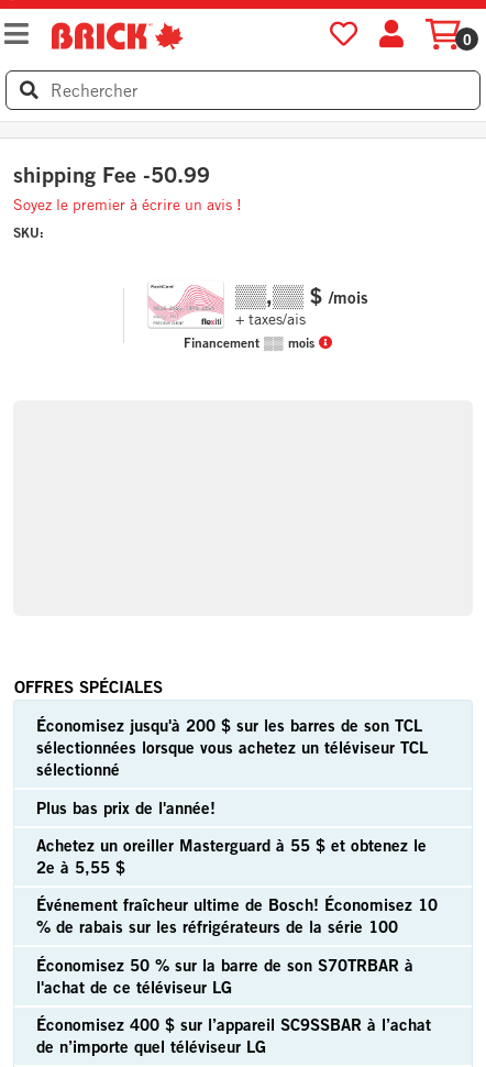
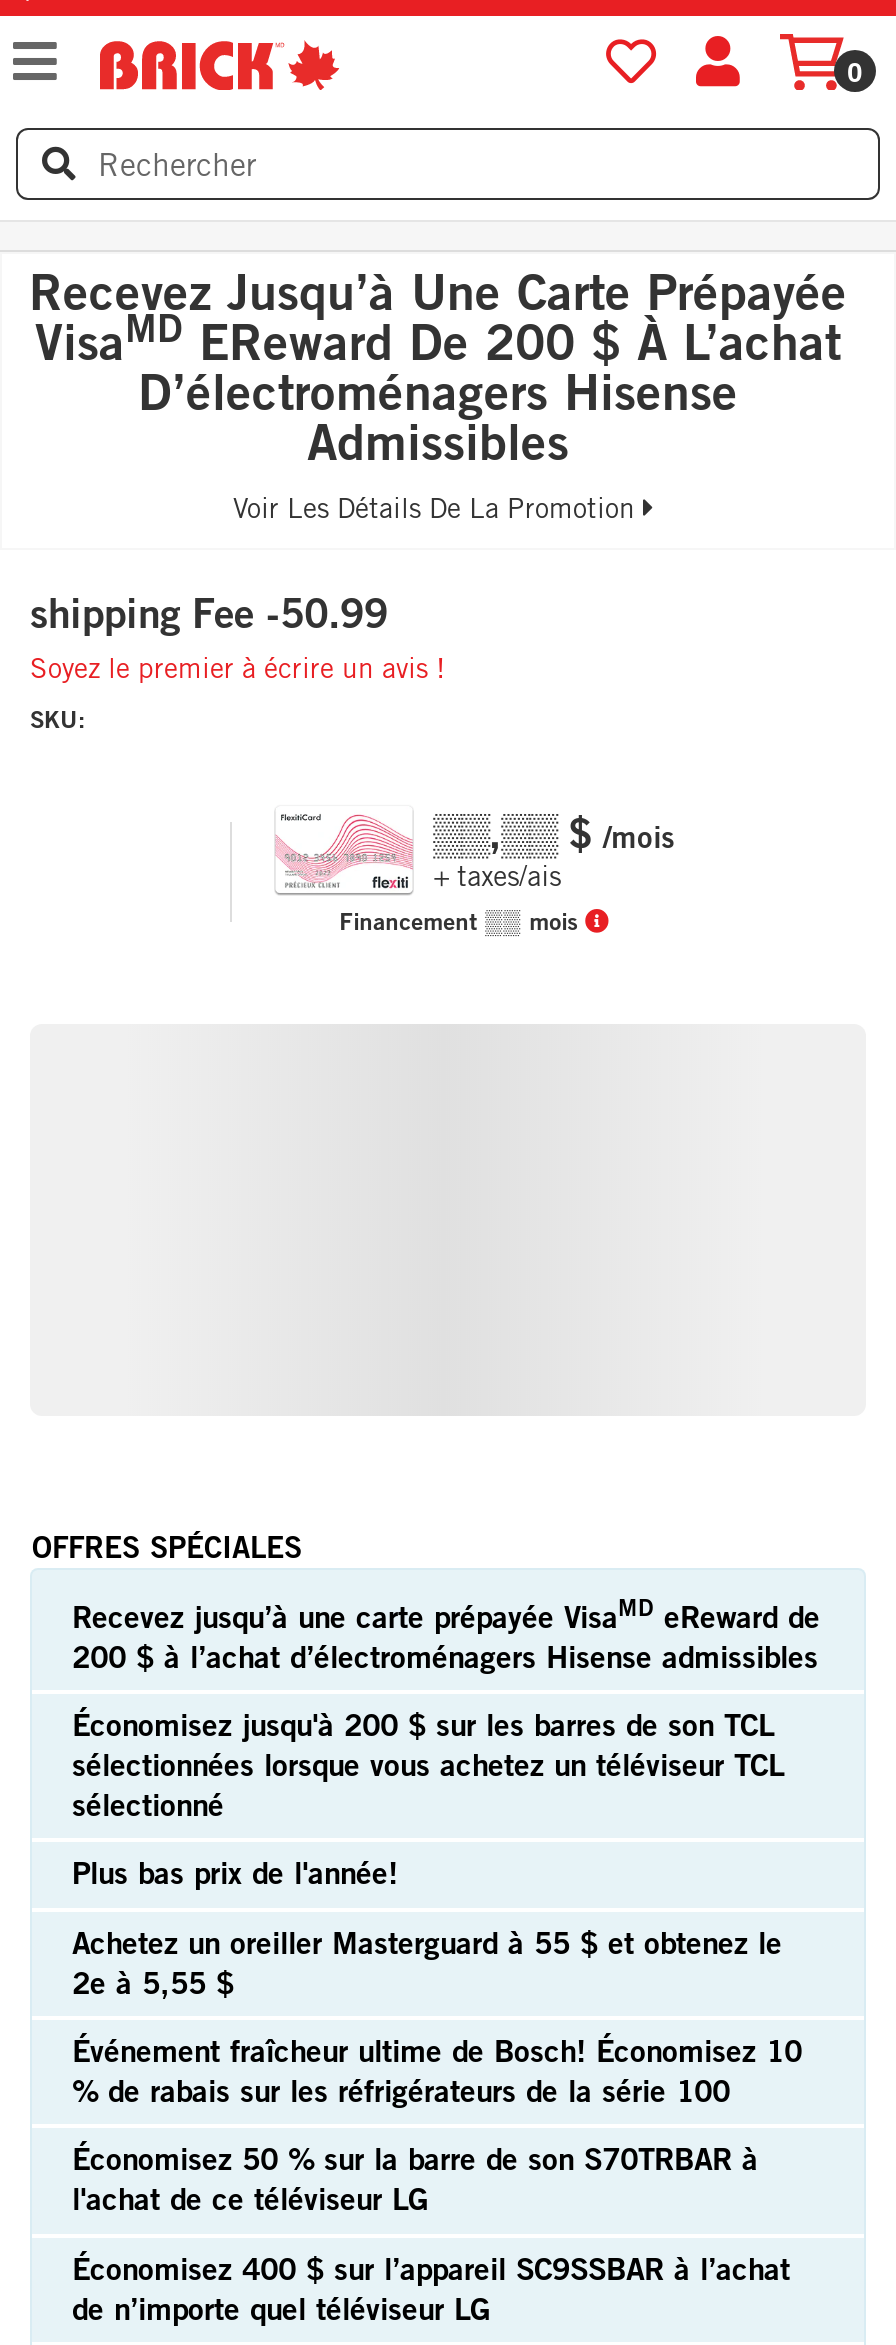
none -> [29,262,847,526] Recevez Jusqu’à Une Carte Prépayée | VisaMDEReward De 200 $ À L’achat | D’électroménagers Hisense | Admissibles | Voir Les Détails De La Promotion
none -> [72,1590,820,1676] Recevez jusqu’à une carte prépayée VisaMD eReward de | 200 $ à l’achat d’électroménagers Hisense admissibles

